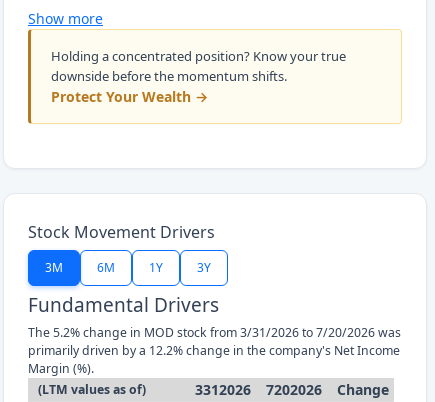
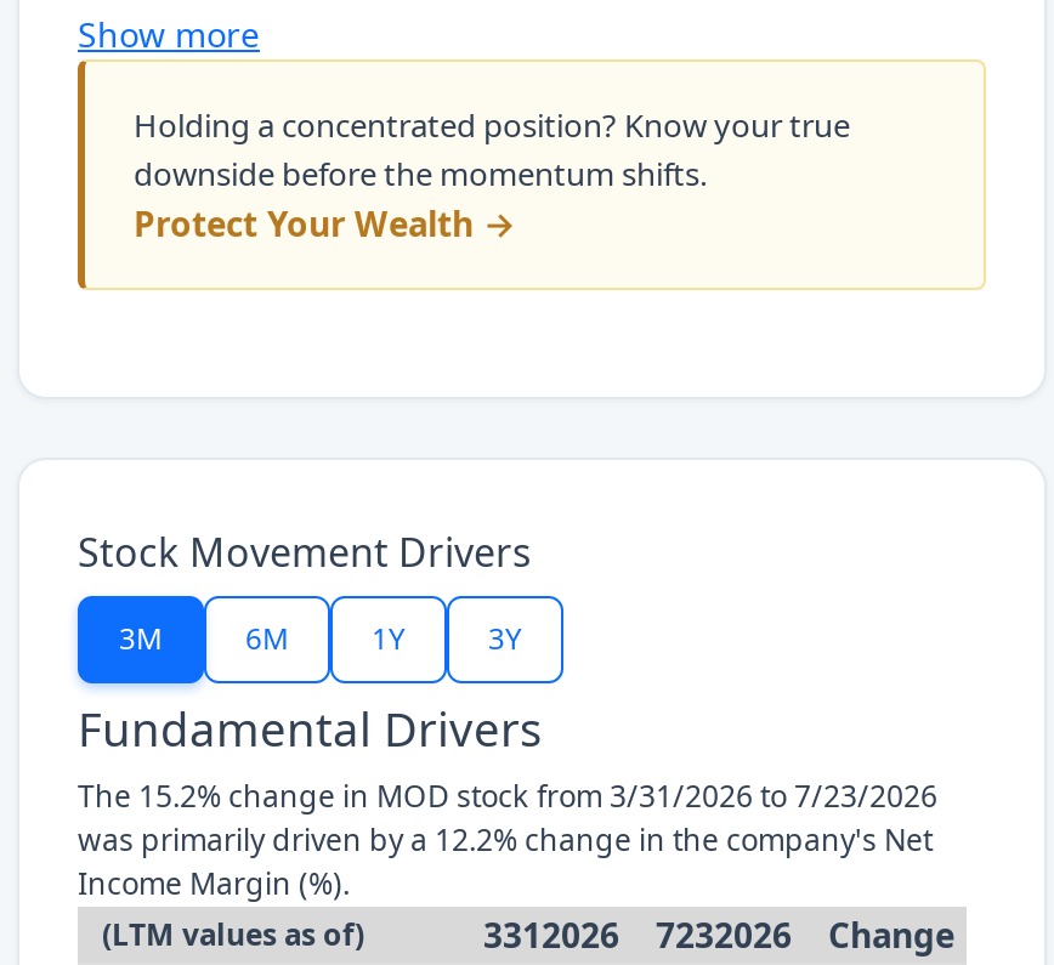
[28,324,401,377] The 5.2% change in MOD stock from 3/31/2026 to 7/20/2026 was | primarily driven by a 12.2% change in the company's Net Income | Margin (%). -> [78,776,937,904] The 15.2% change in MOD stock from 3/31/2026 to 7/23/2026 | was primarily driven by a 12.2% change in the company's Net | Income Margin (%).
[195,380,389,399] 3312026 7202026 Change -> [483,912,954,958] 3312026 7232026 Change

